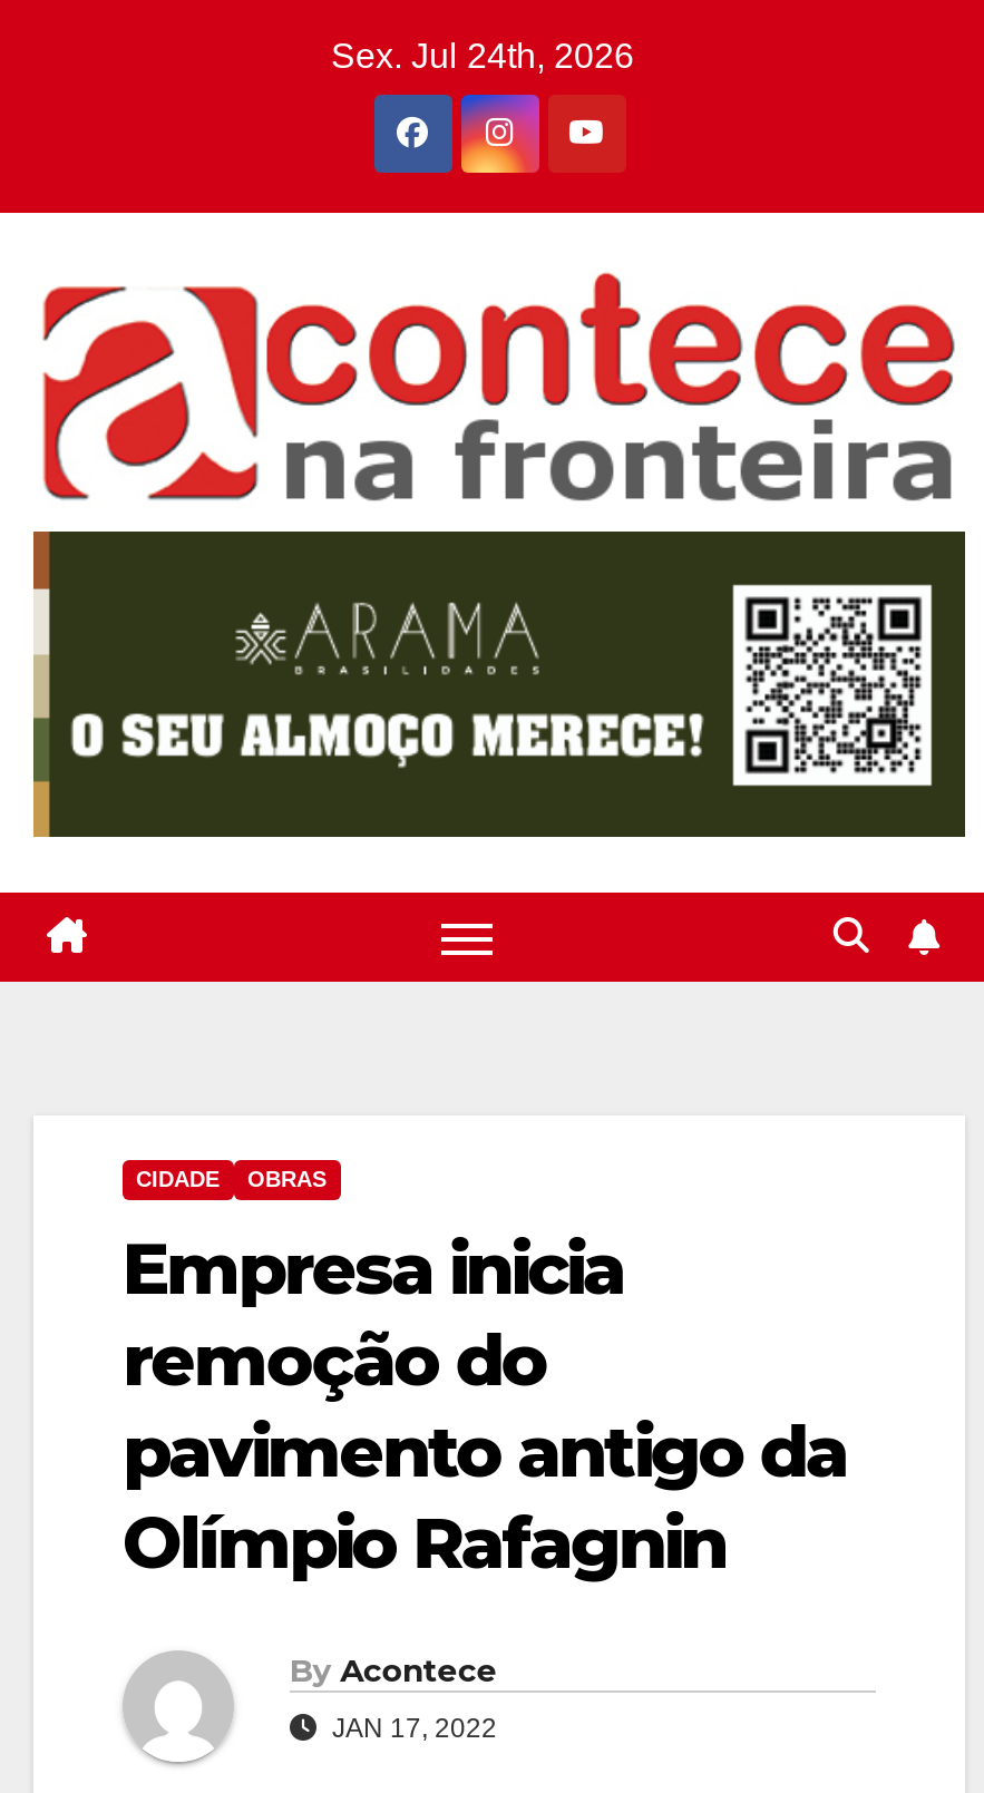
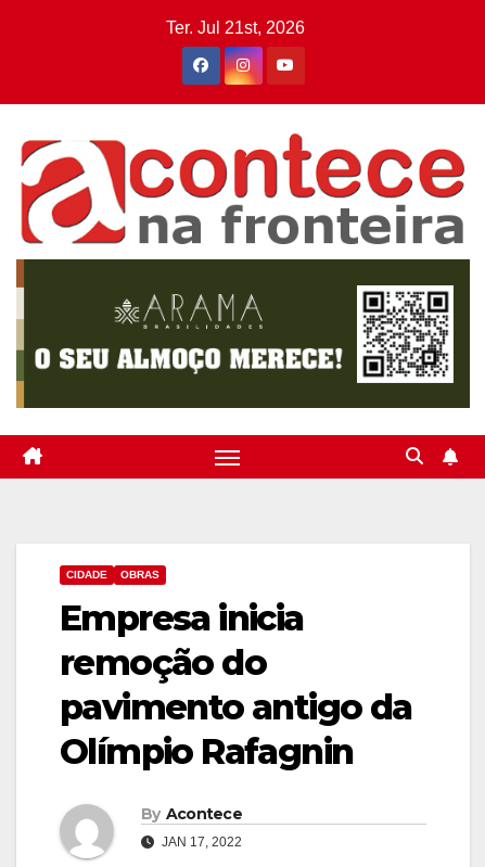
[331,37,634,75] Sex. Jul 24th, 2026 -> [165,18,304,37] Ter. Jul 21st, 2026

